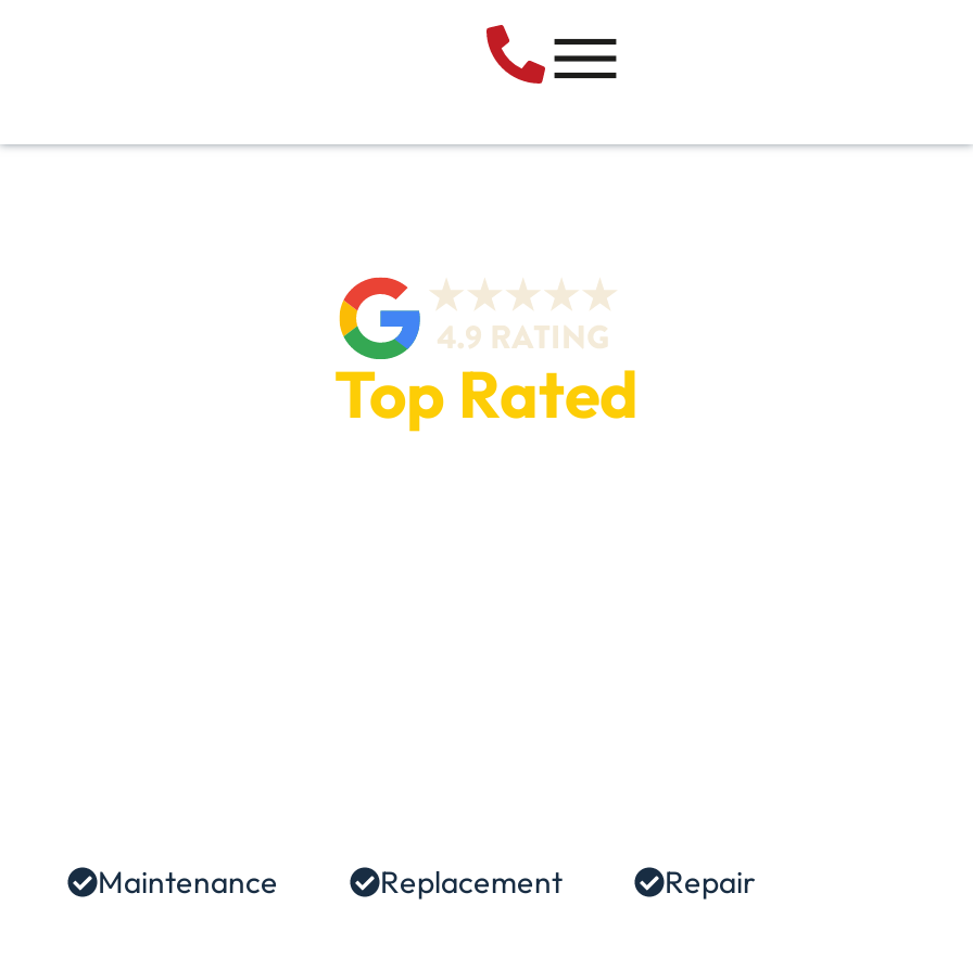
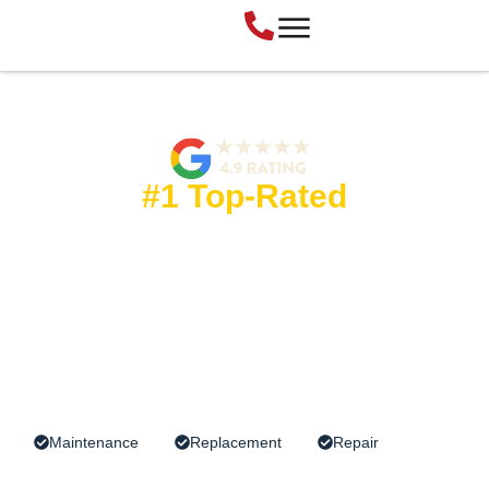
[334,352,639,434] Top Rated -> [142,177,347,213] #1 Top-Rated

